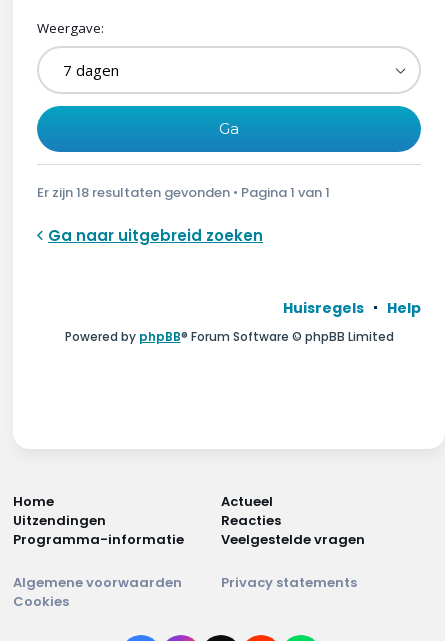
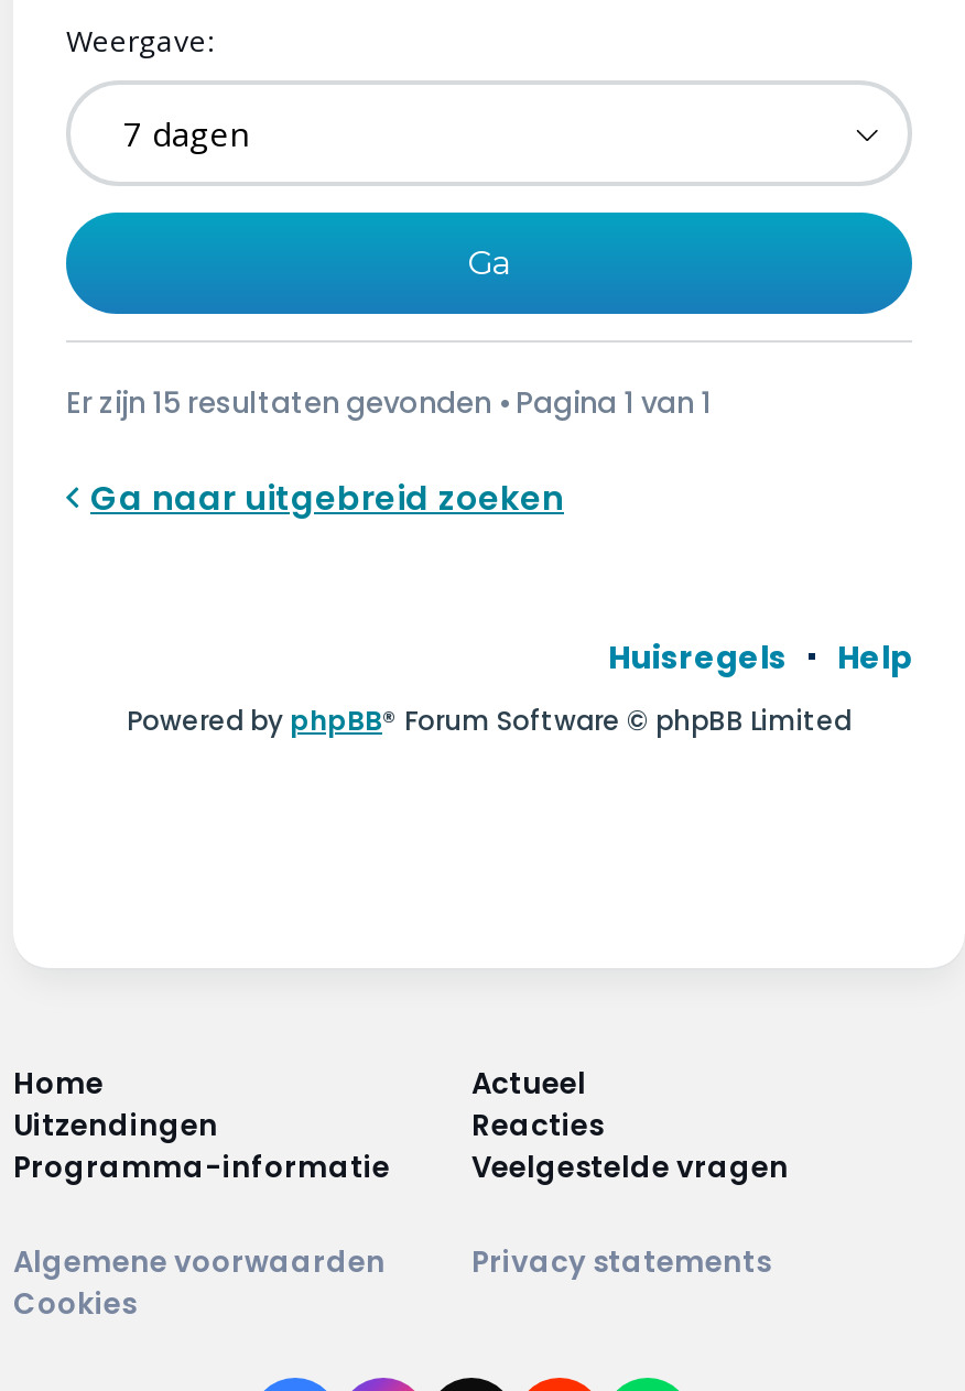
[37,183,330,202] Er zijn 18 resultaten gevonden • Pagina 1 van 1 -> [66,383,712,424] Er zijn 15 resultaten gevonden • Pagina 1 van 1

